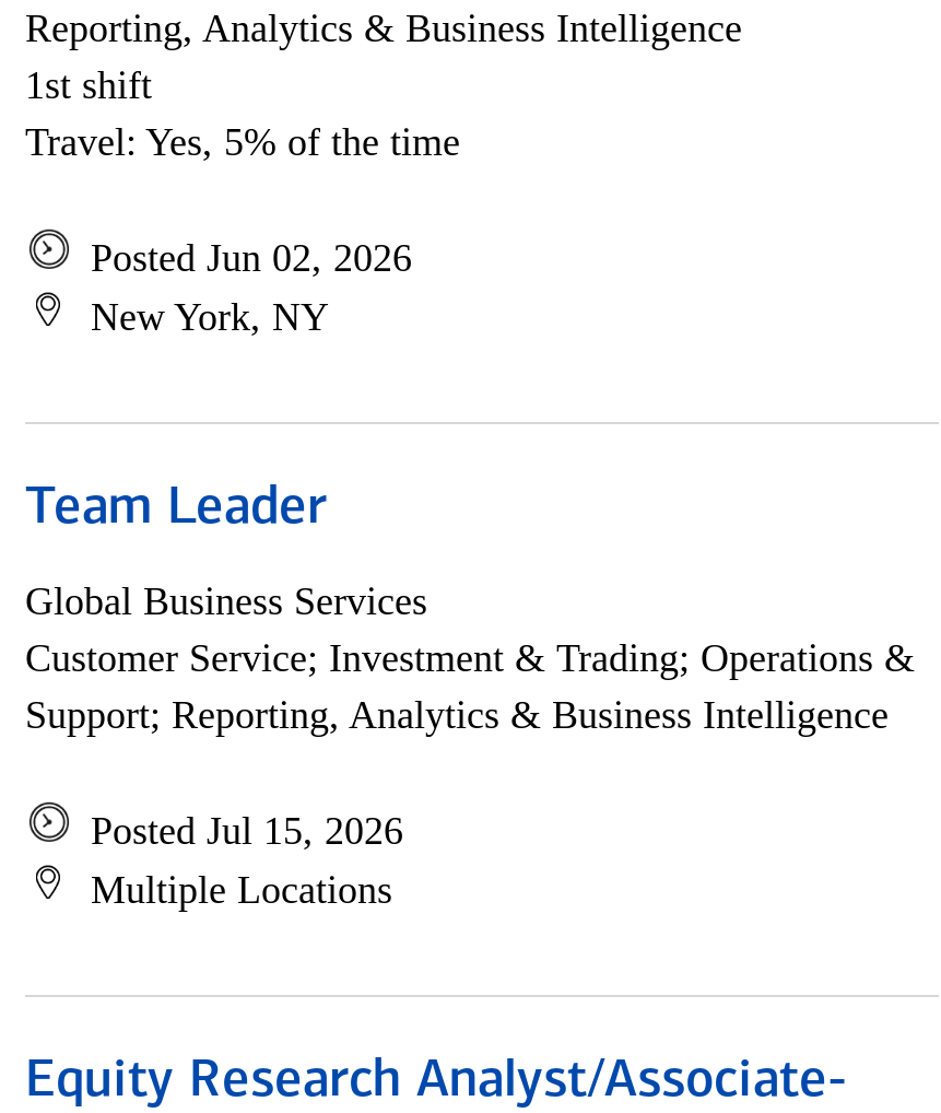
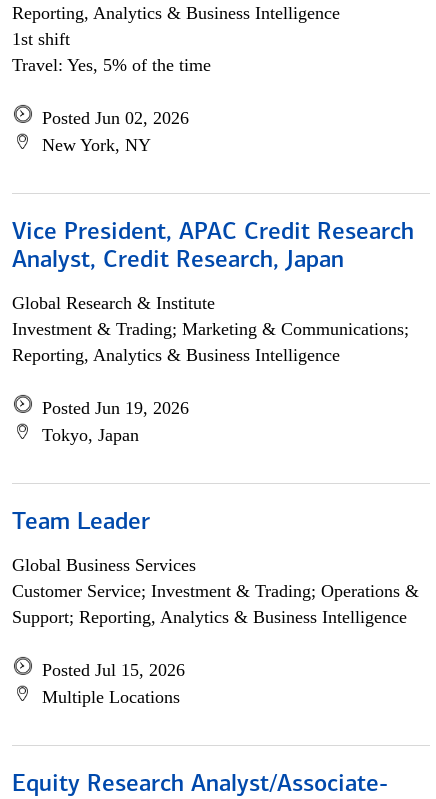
none -> [12,221,414,445] Vice President, APAC Credit Research | Analyst, Credit Research, Japan | Global Research & Institute | Investment & Trading; Marketing & Communications; | Reporting, Analytics & Business Intelligence | Posted Jun 19, 2026 | Tokyo, Japan

